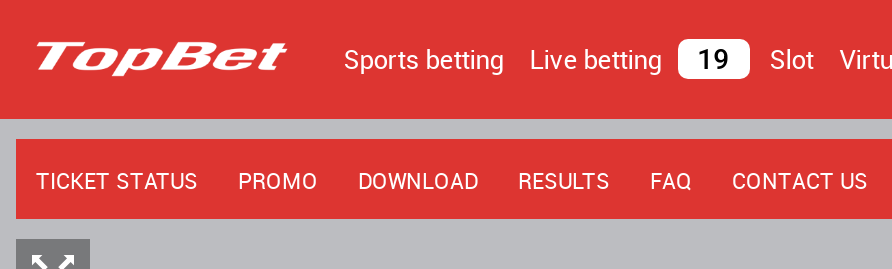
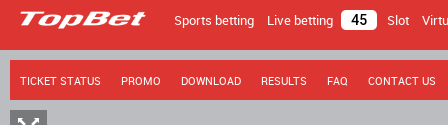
[698,43,730,75] 19 -> [351,12,367,28] 45

